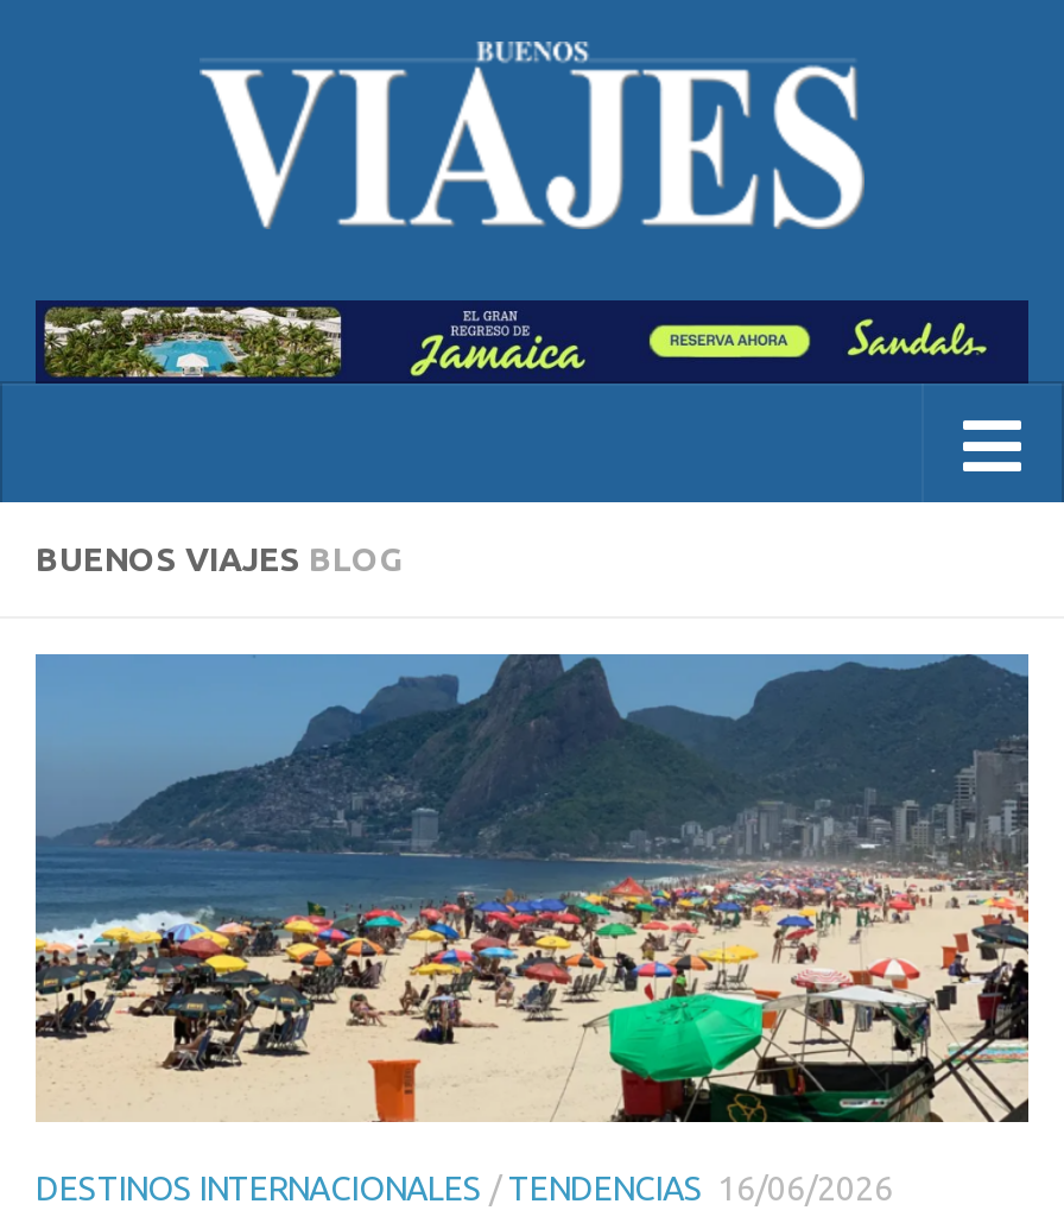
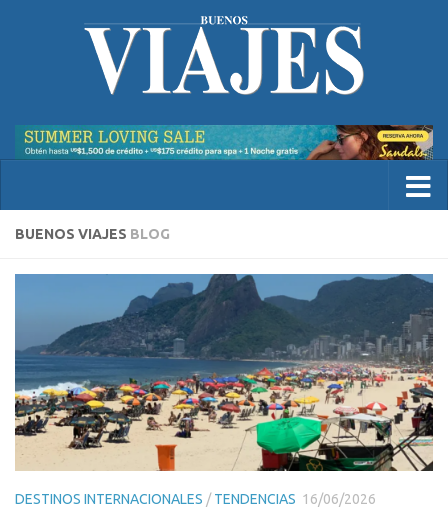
[36,298,1028,384] [image] -> [15,124,434,161] [image]

